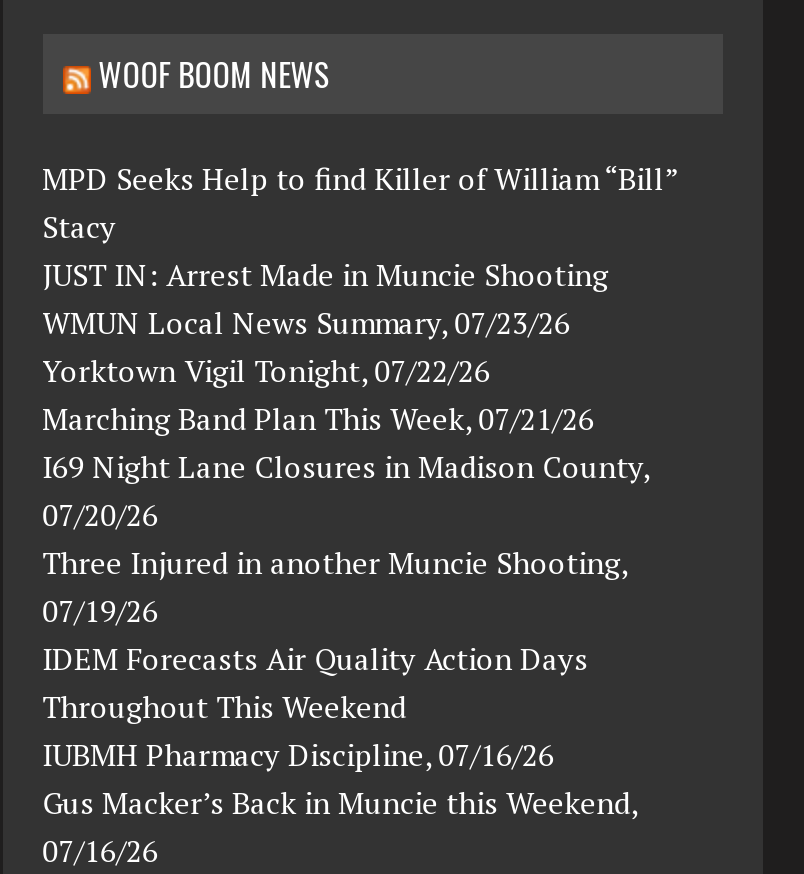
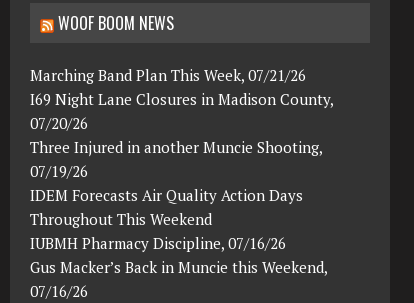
[42,157,676,389] MPD Seeks Help to find Killer of William “Bill” | Stacy | JUST IN: Arrest Made in Muncie Shooting | WMUN Local News Summary, 07/23/26 | Yorktown Vigil Tonight, 07/22/26 -> none

